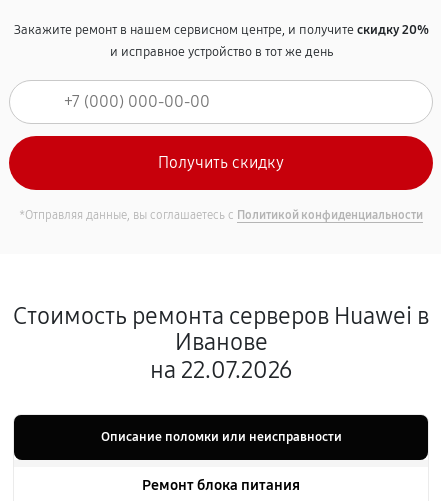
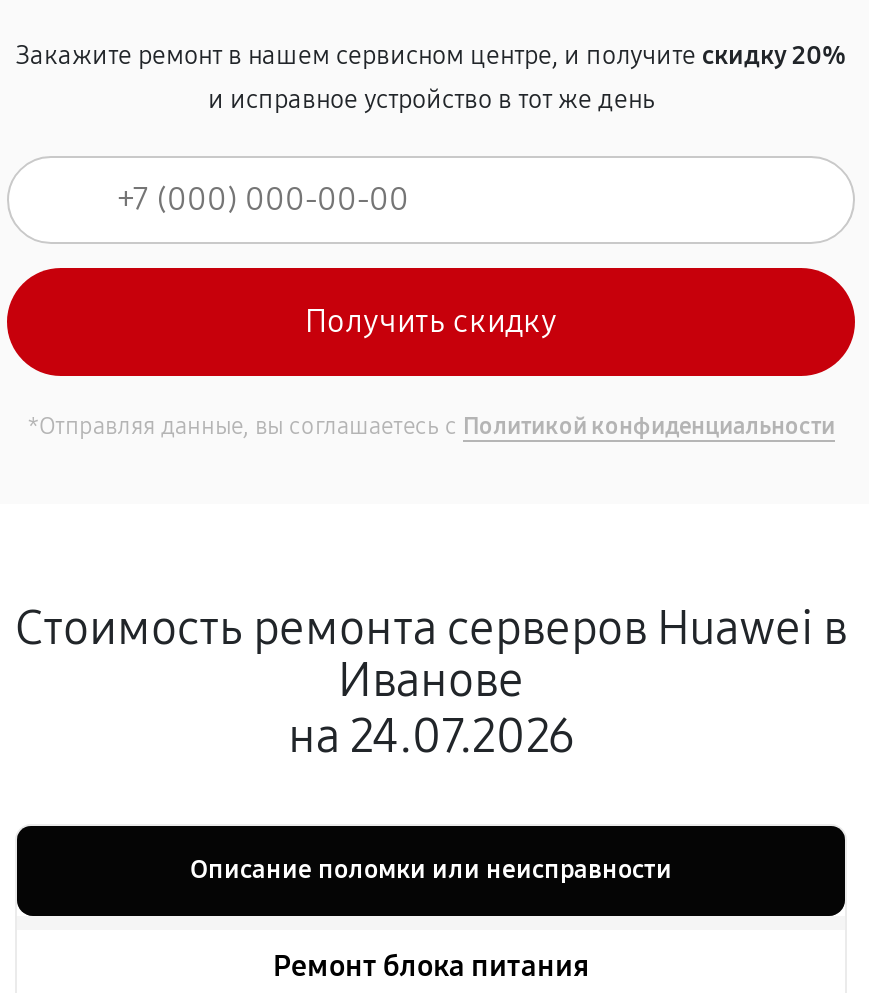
[150,356,292,384] на 22.07.2026 -> [288,708,574,764] на 24.07.2026

